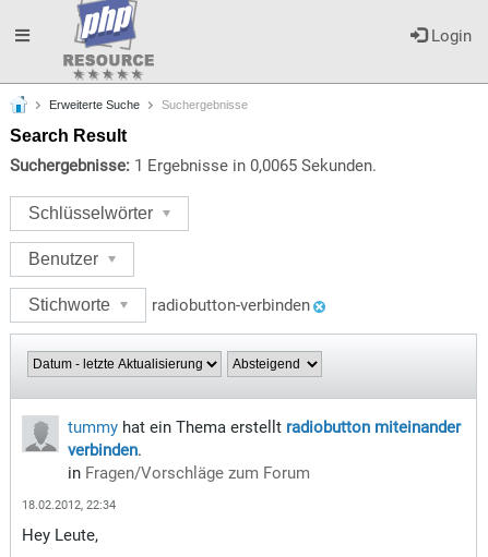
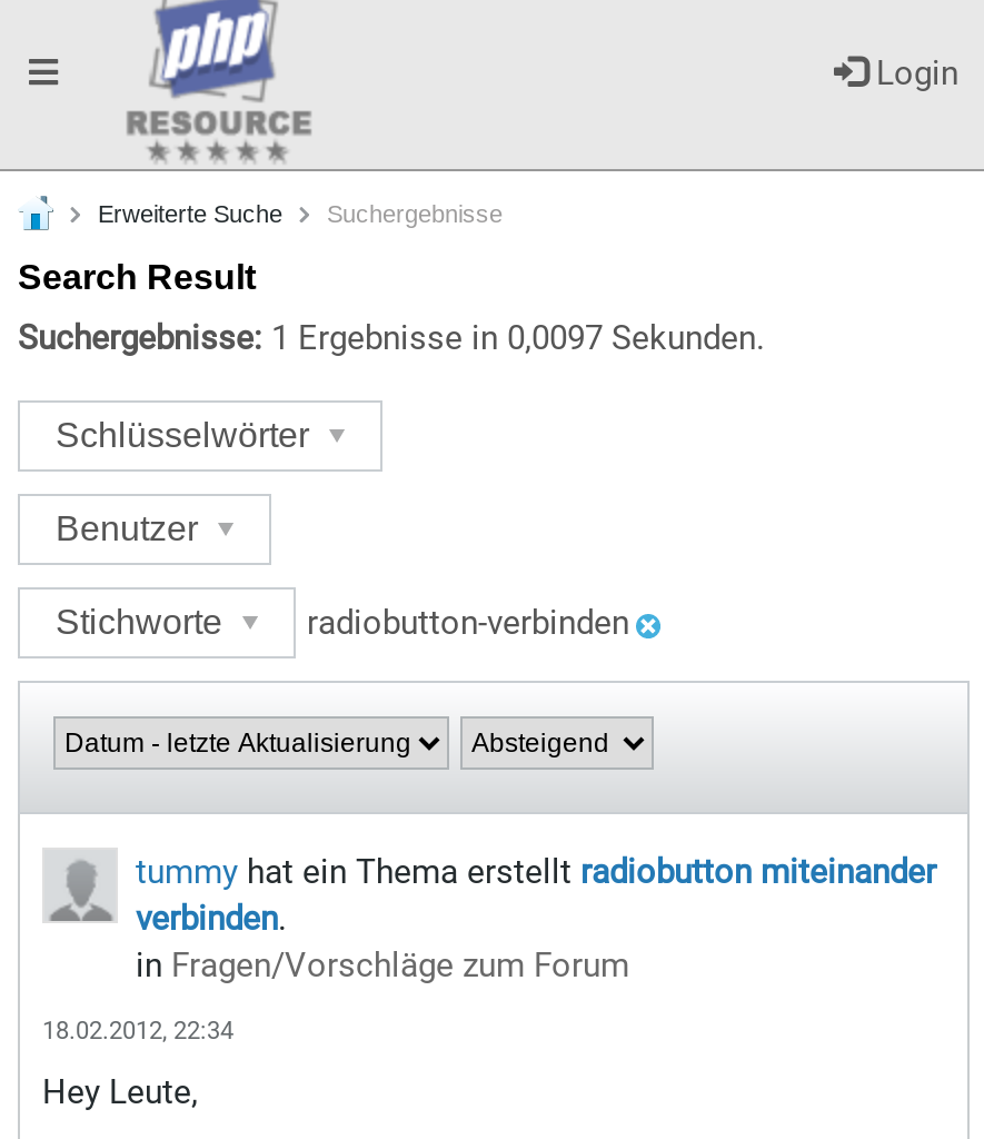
[10,156,377,175] Suchergebnisse: 1 Ergebnisse in 0,0065 Sekunden. -> [18,318,765,358] Suchergebnisse: 1 Ergebnisse in 0,0097 Sekunden.

